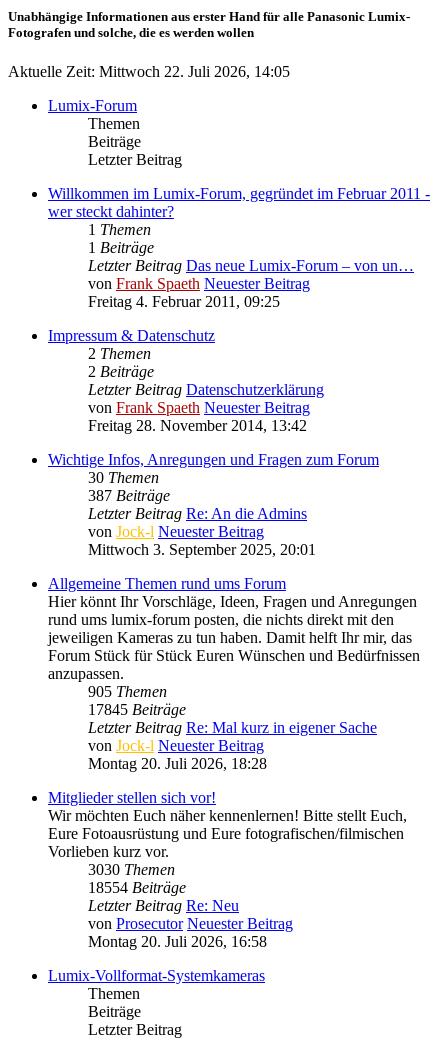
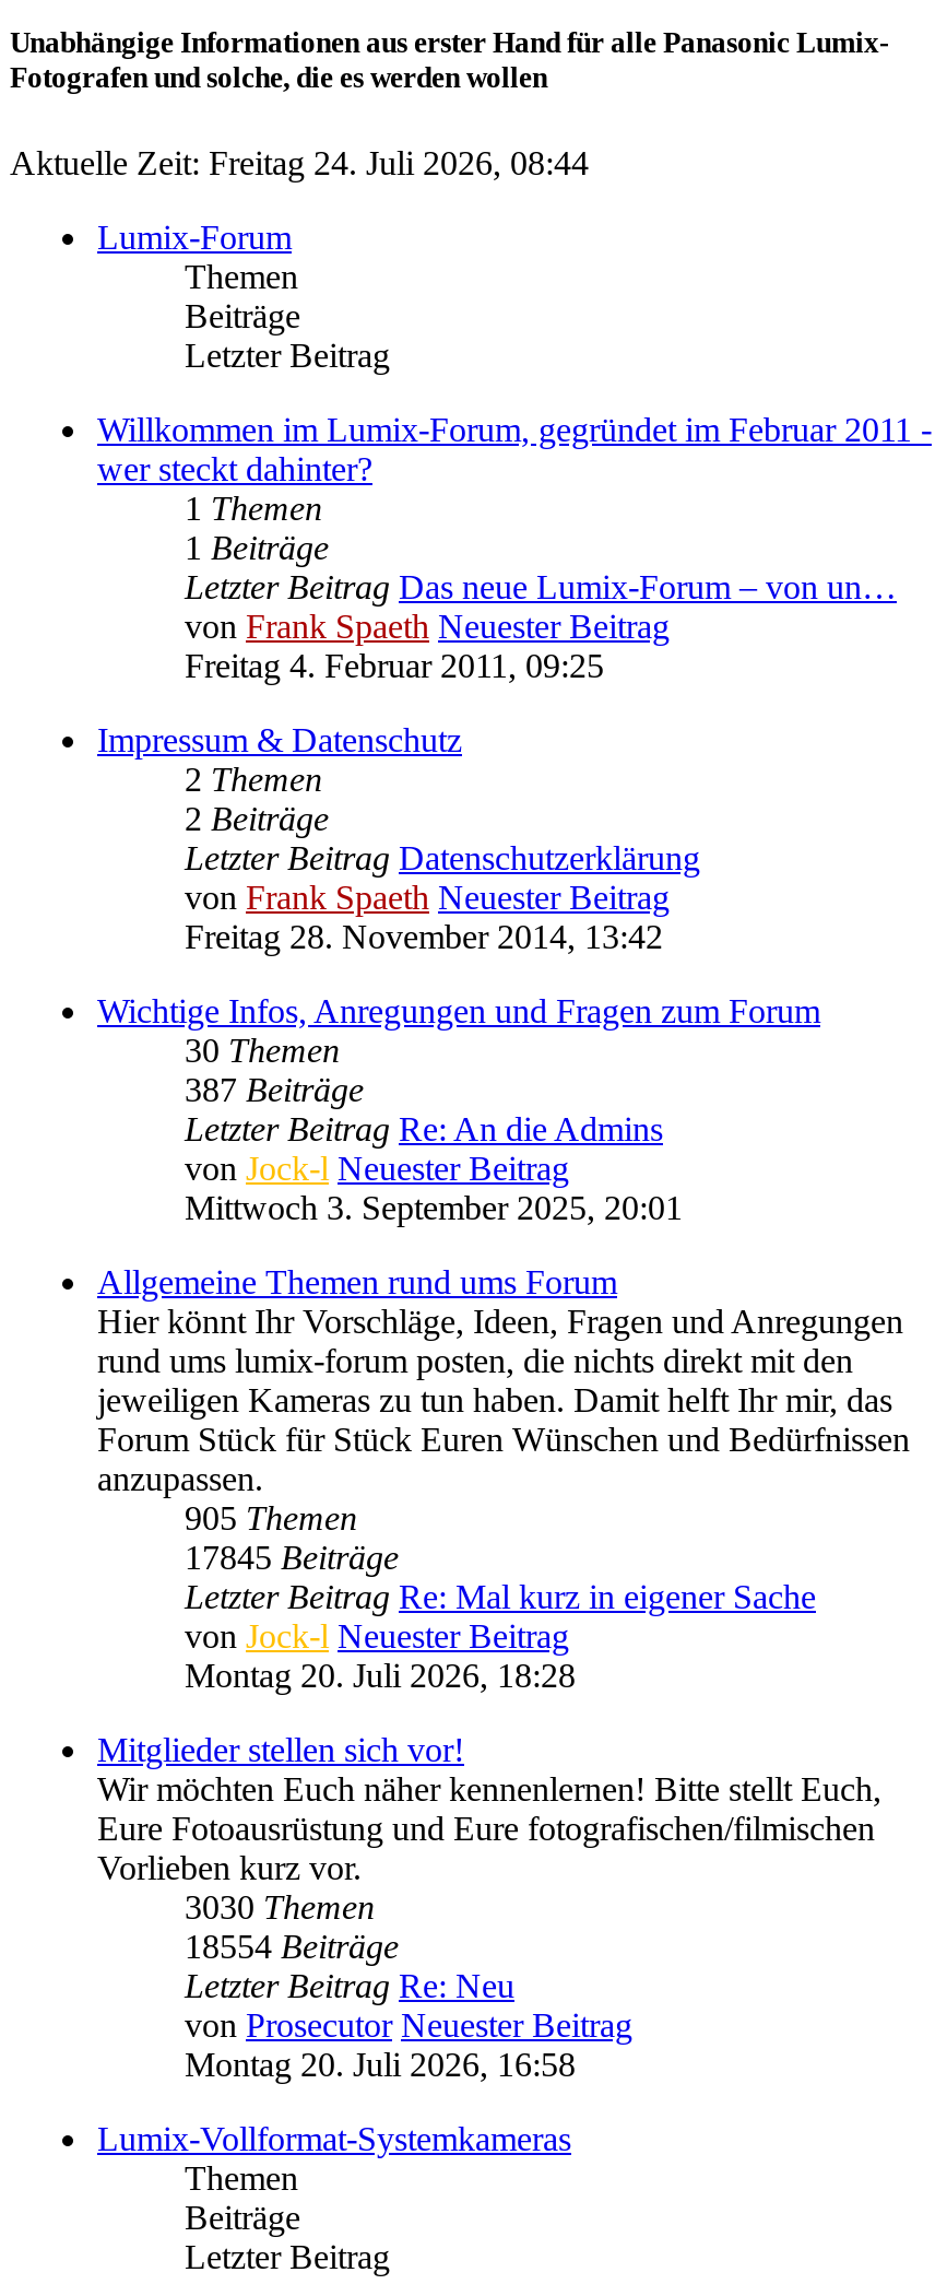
[8,63,290,80] Aktuelle Zeit: Mittwoch 22. Juli 2026, 14:05 -> [10,145,589,182] Aktuelle Zeit: Freitag 24. Juli 2026, 08:44

